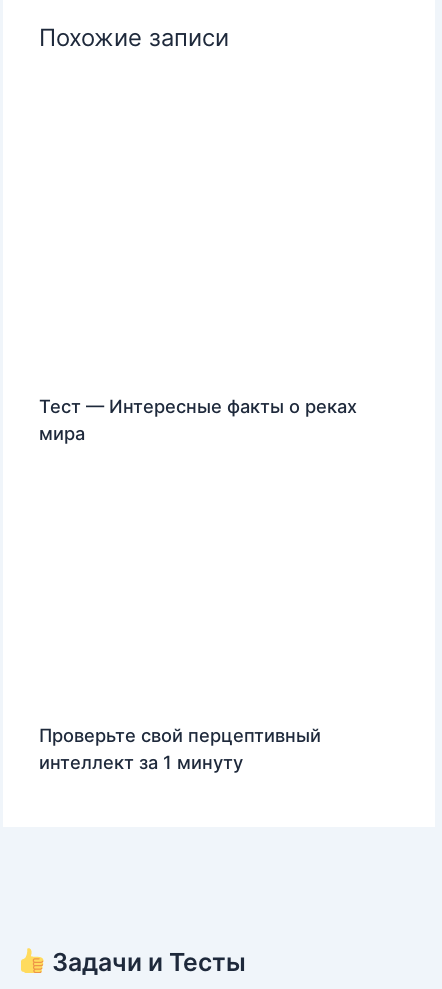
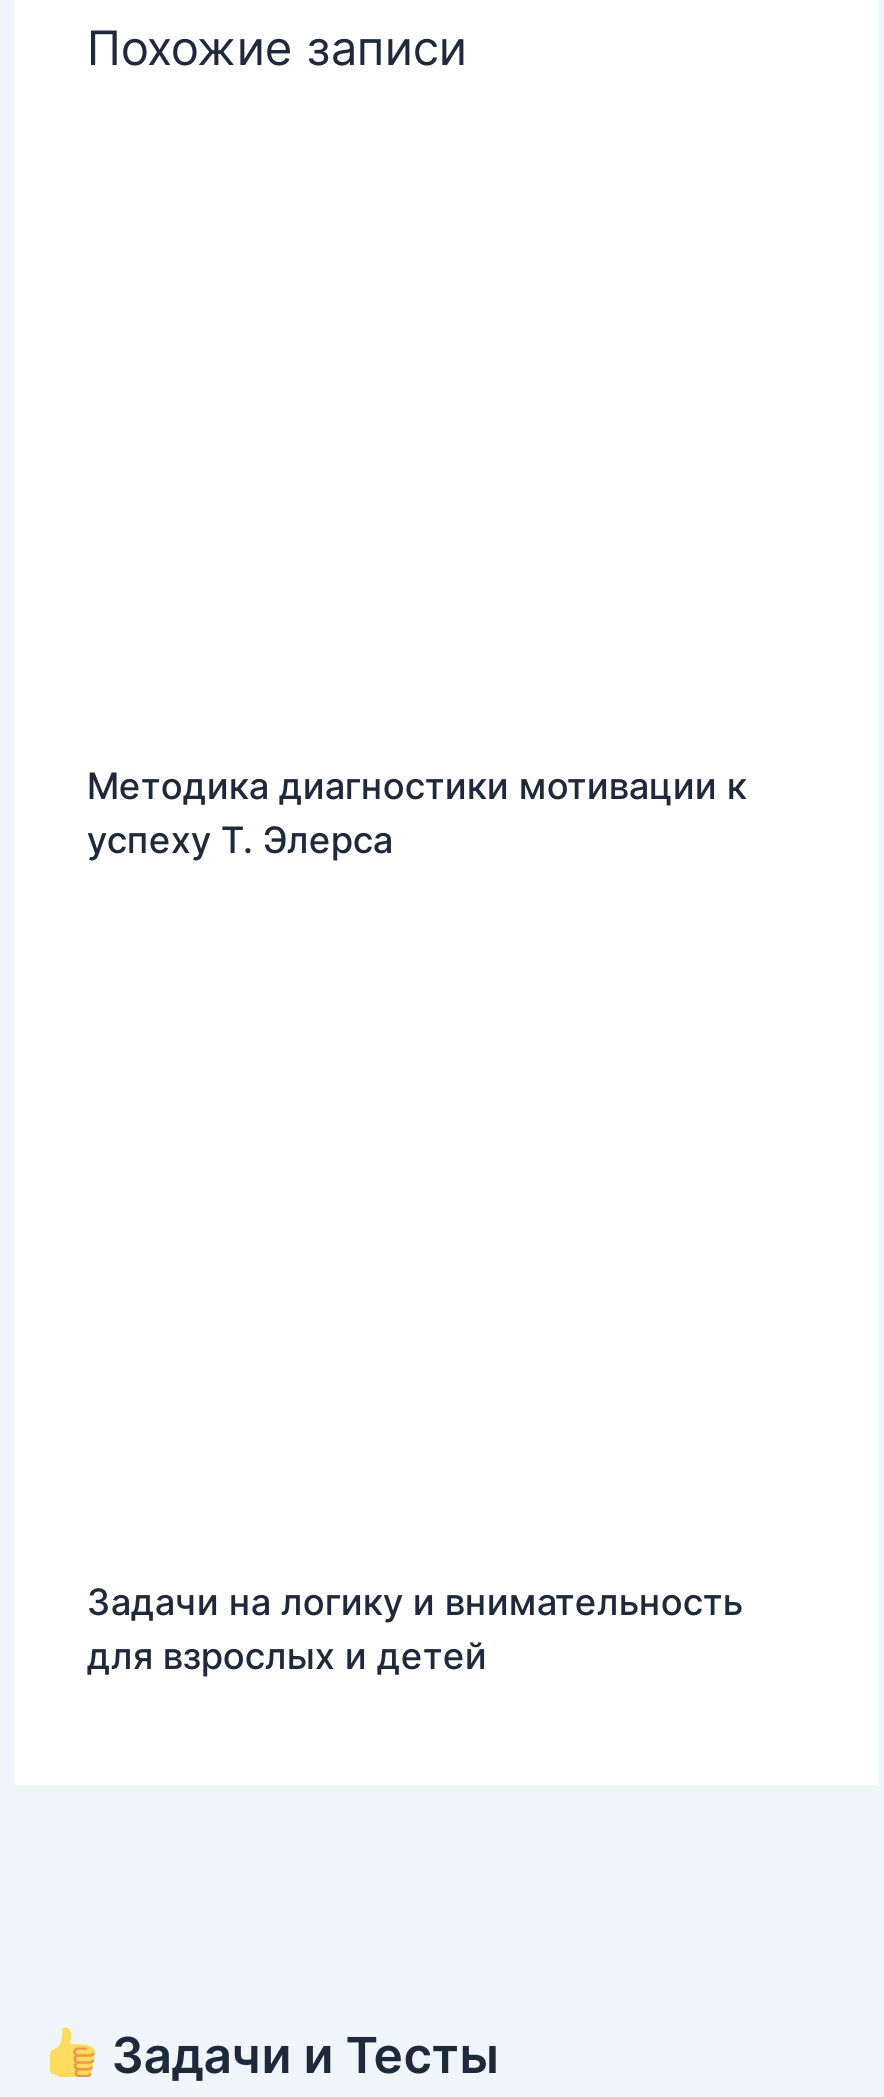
[39,395,357,444] Тест — Интересные факты о реках | мира -> [87,762,747,860] Методика диагностики мотивации к | успеху Т. Элерса
[39,724,321,773] Проверьте свой перцептивный | интеллект за 1 минуту -> [87,1579,743,1677] Задачи на логику и внимательность | для взрослых и детей

